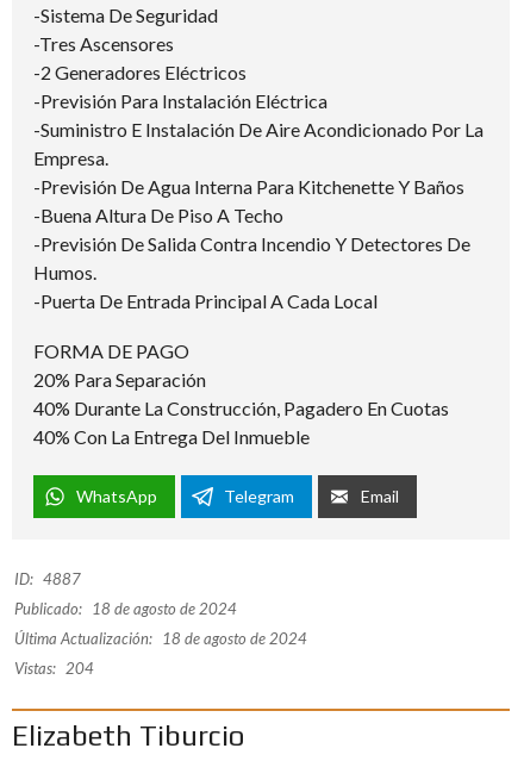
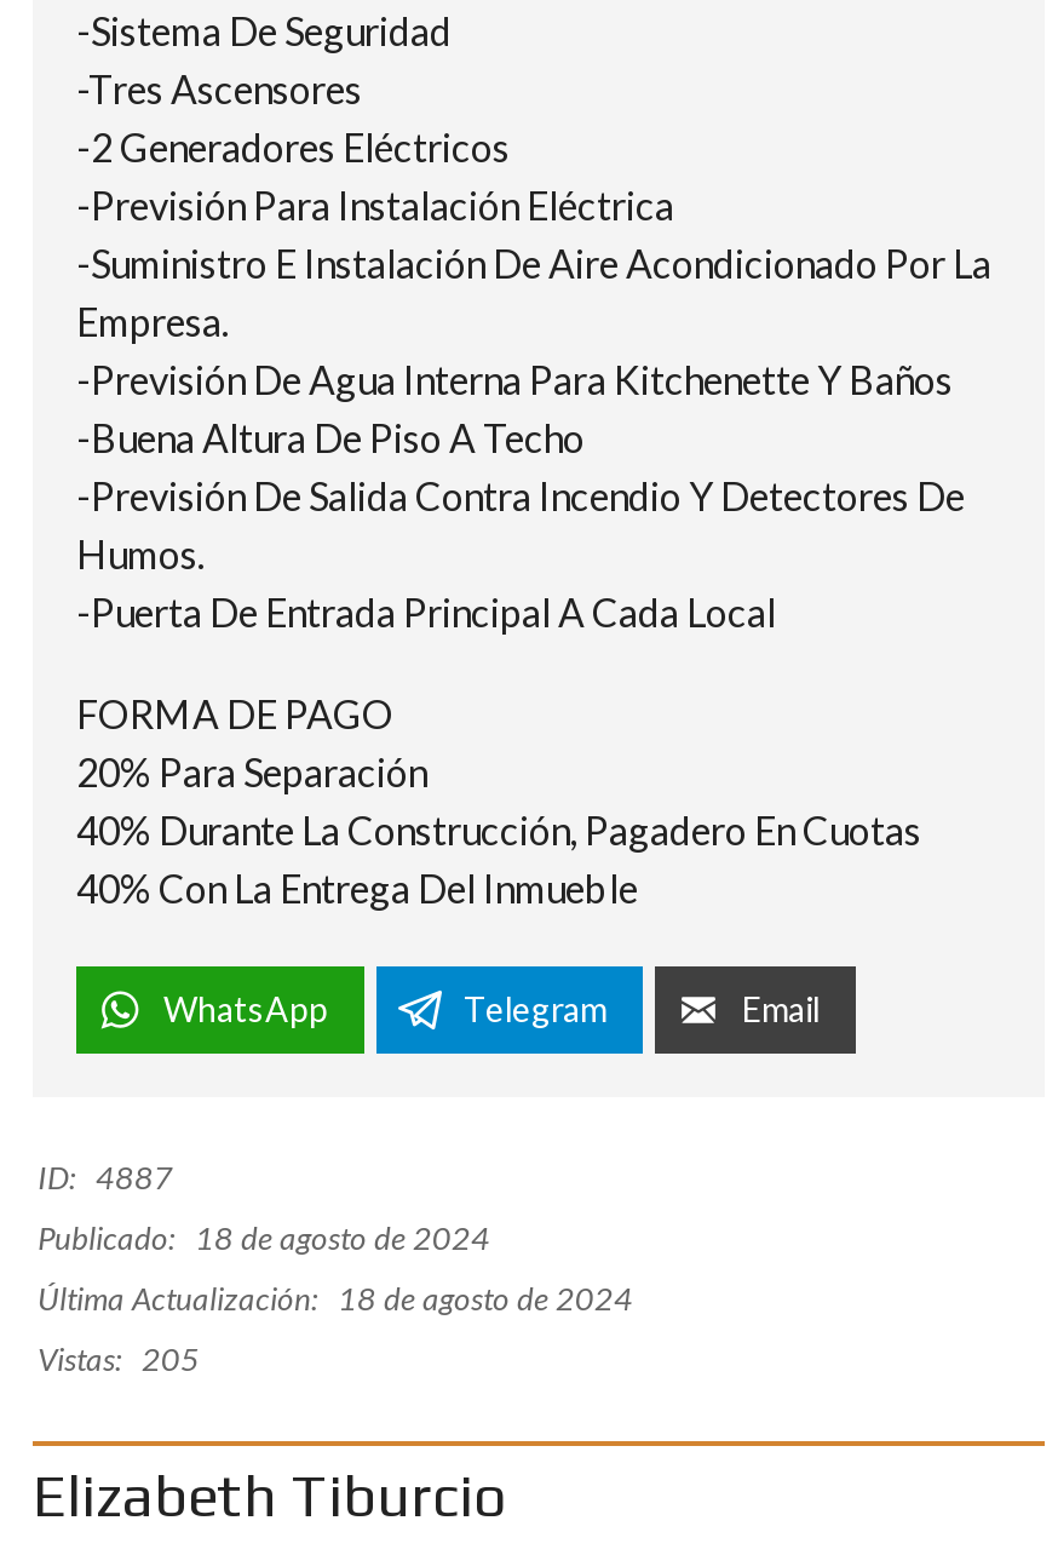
[14,659,94,678] Vistas: 204 -> [38,1340,200,1379] Vistas: 205

